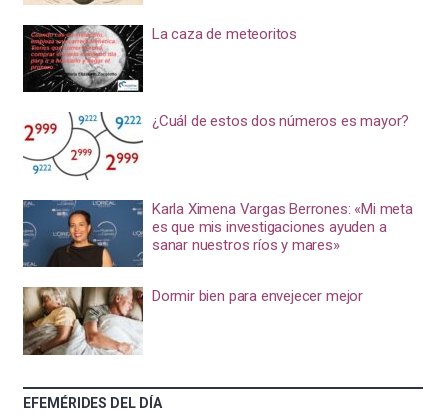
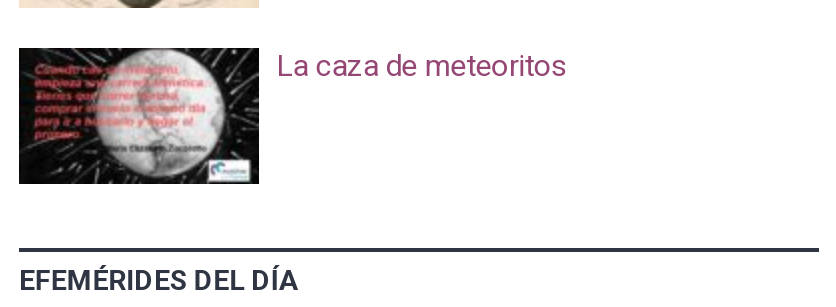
[23,112,409,181] [image] | ¿Cuál de estos dos números es mayor? -> none
[22,199,413,305] [image] | Karla Ximena Vargas Berrones: «Mi meta | es que mis investigaciones ayuden a | sanar nuestros ríos y mares» | Dormir bien para envejecer mejor -> none
[22,286,143,356] [image] -> none

